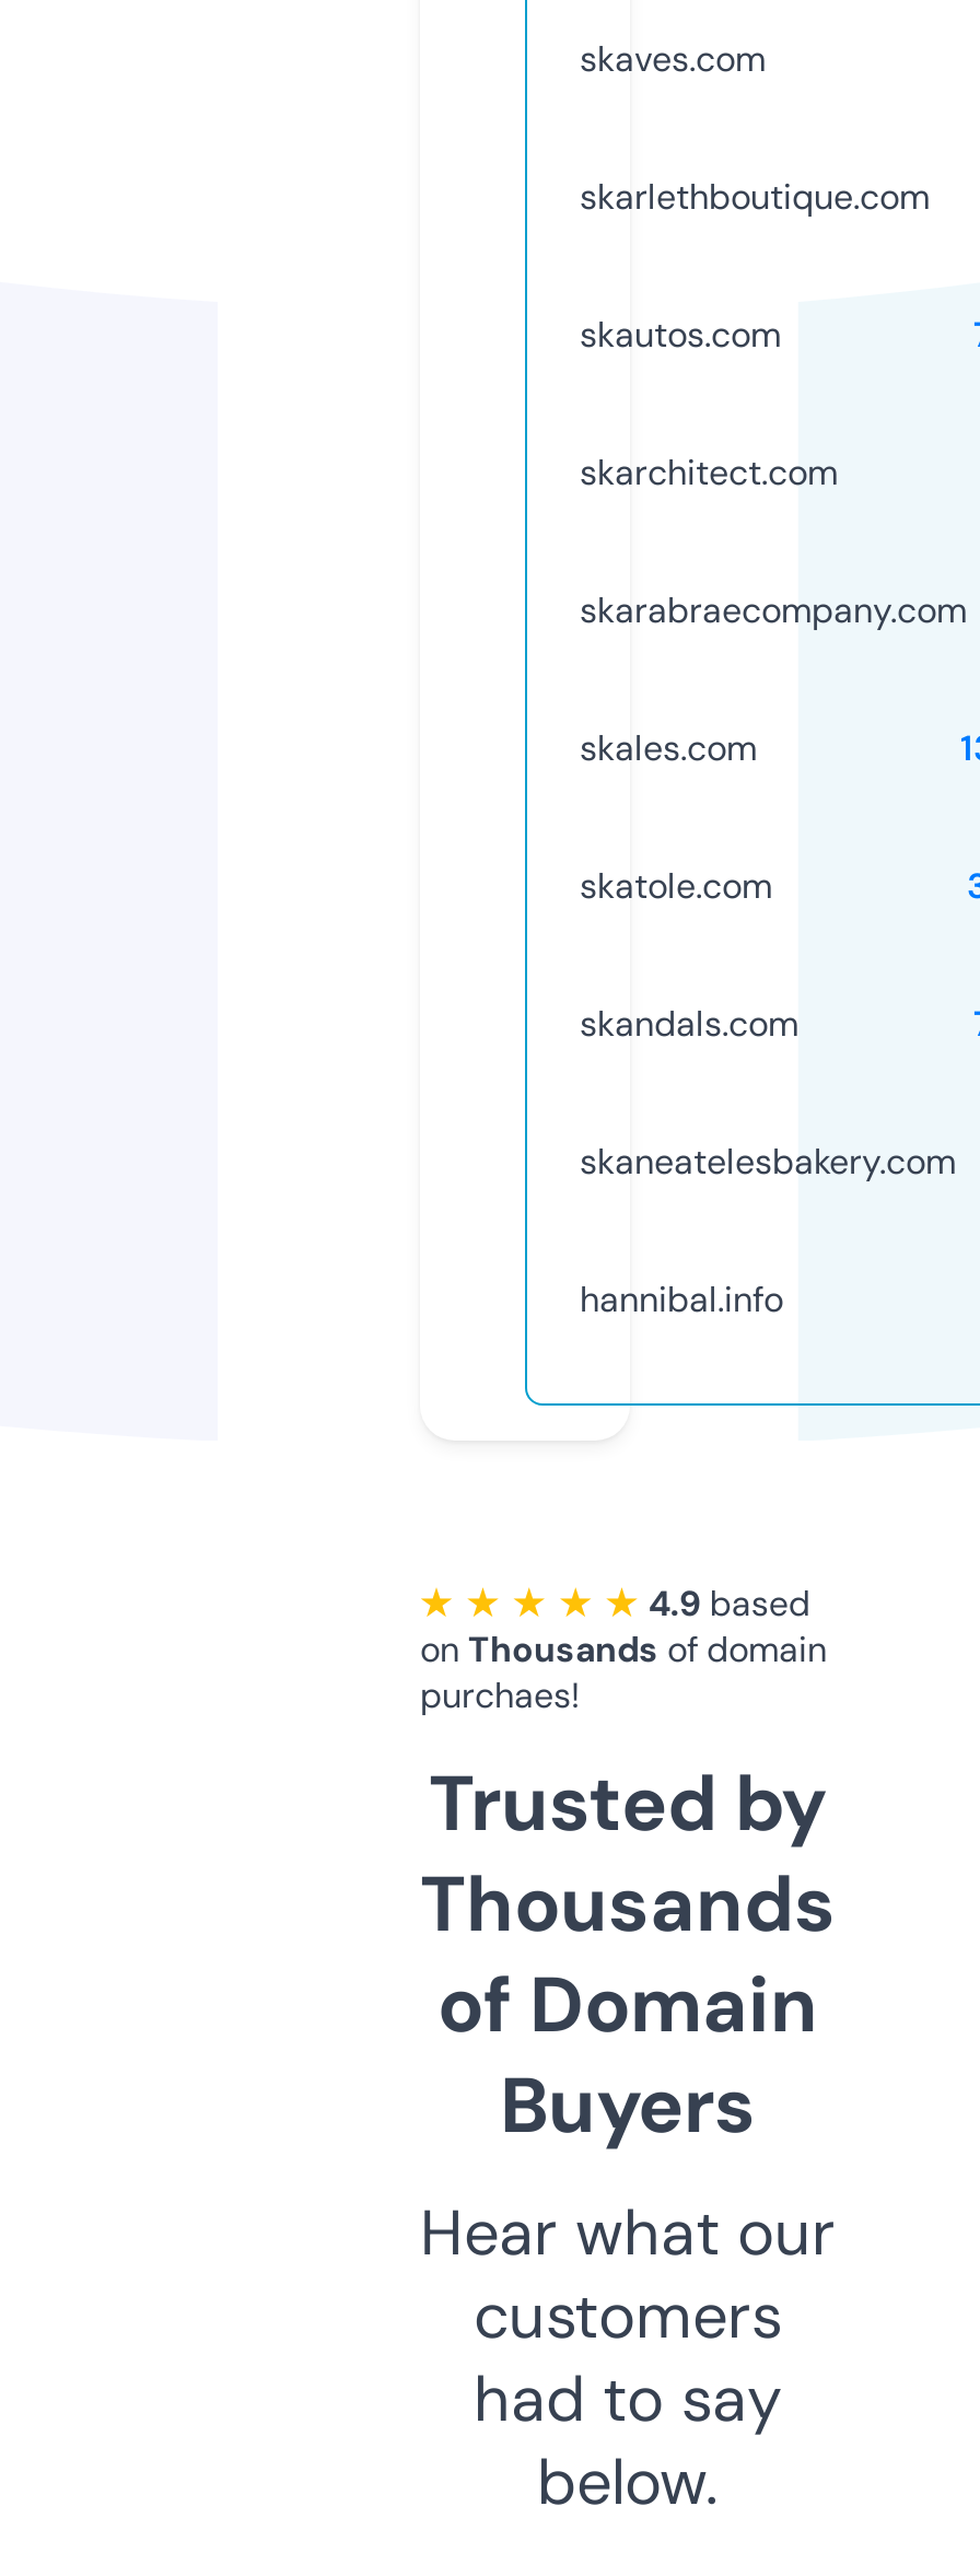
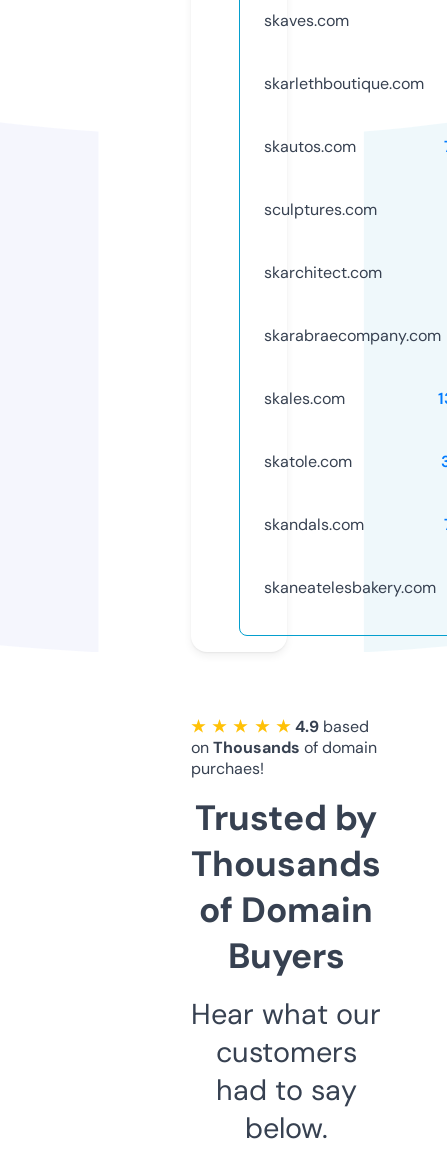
none -> [264,199,377,220] sculptures.com
moved [580,449,967,1184] -> [264,262,441,598]: skarchitect.com | skarabraecompany.com | skales.com | skatole.com | skandals.com | skaneatelesbakery.com
[580,1276,783,1322] hannibal.info -> none

